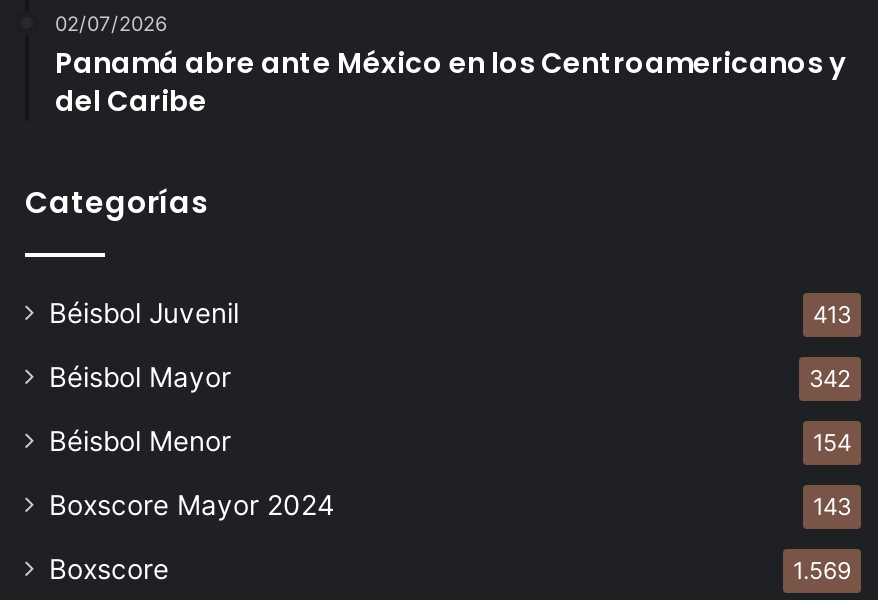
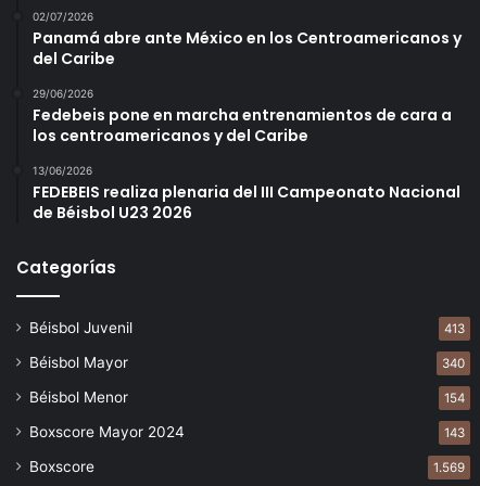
none -> [33,87,460,224] 29/06/2026 | Fedebeis pone en marcha entrenamientos de cara a | los centroamericanos y del Caribe | 13/06/2026 | FEDEBEIS realiza plenaria del III Campeonato Nacional | de Béisbol U23 2026
[809,364,851,392] 342 -> [442,356,465,371] 340

